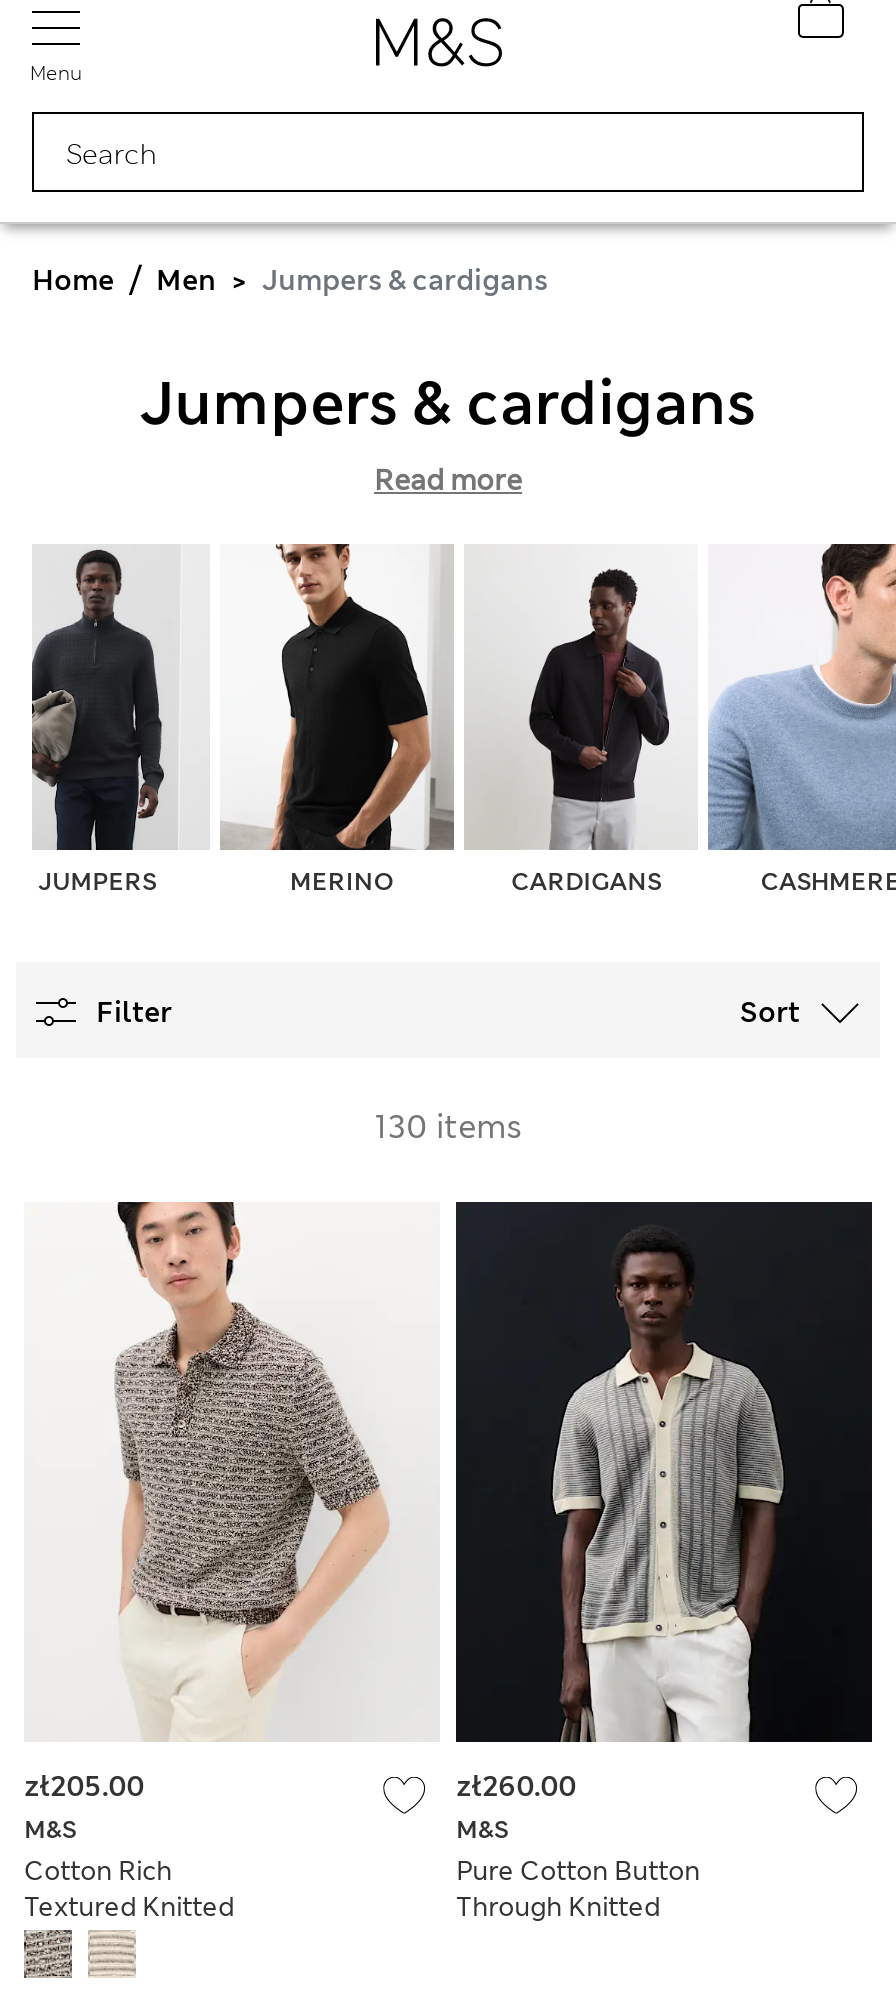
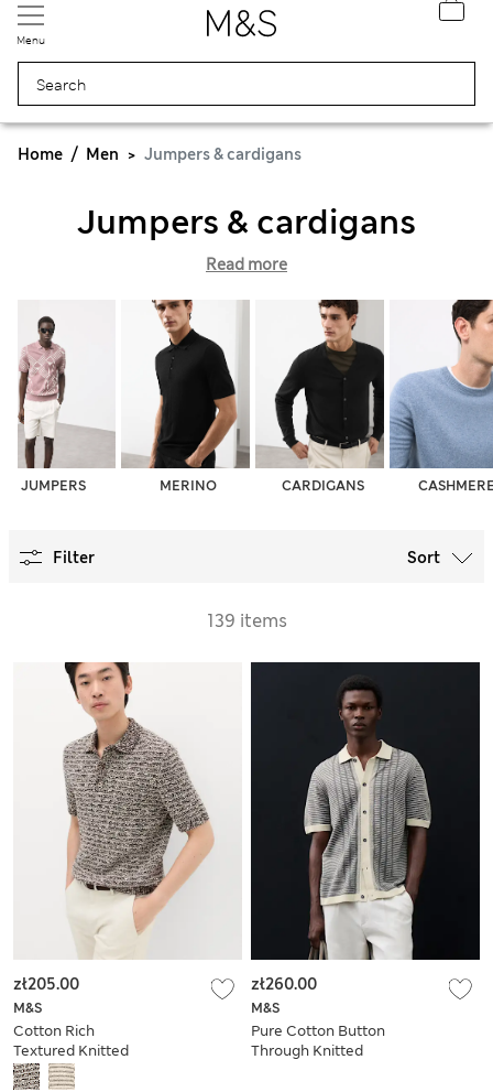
[30,548,206,852] [image] -> [18,303,114,468] [image]
[466,544,698,850] [image] -> [258,299,385,468] [image]
[374,1105,522,1147] 130 items -> [206,609,287,632] 139 items

